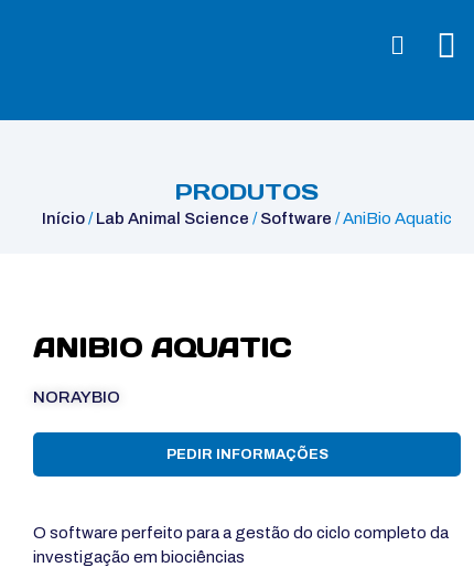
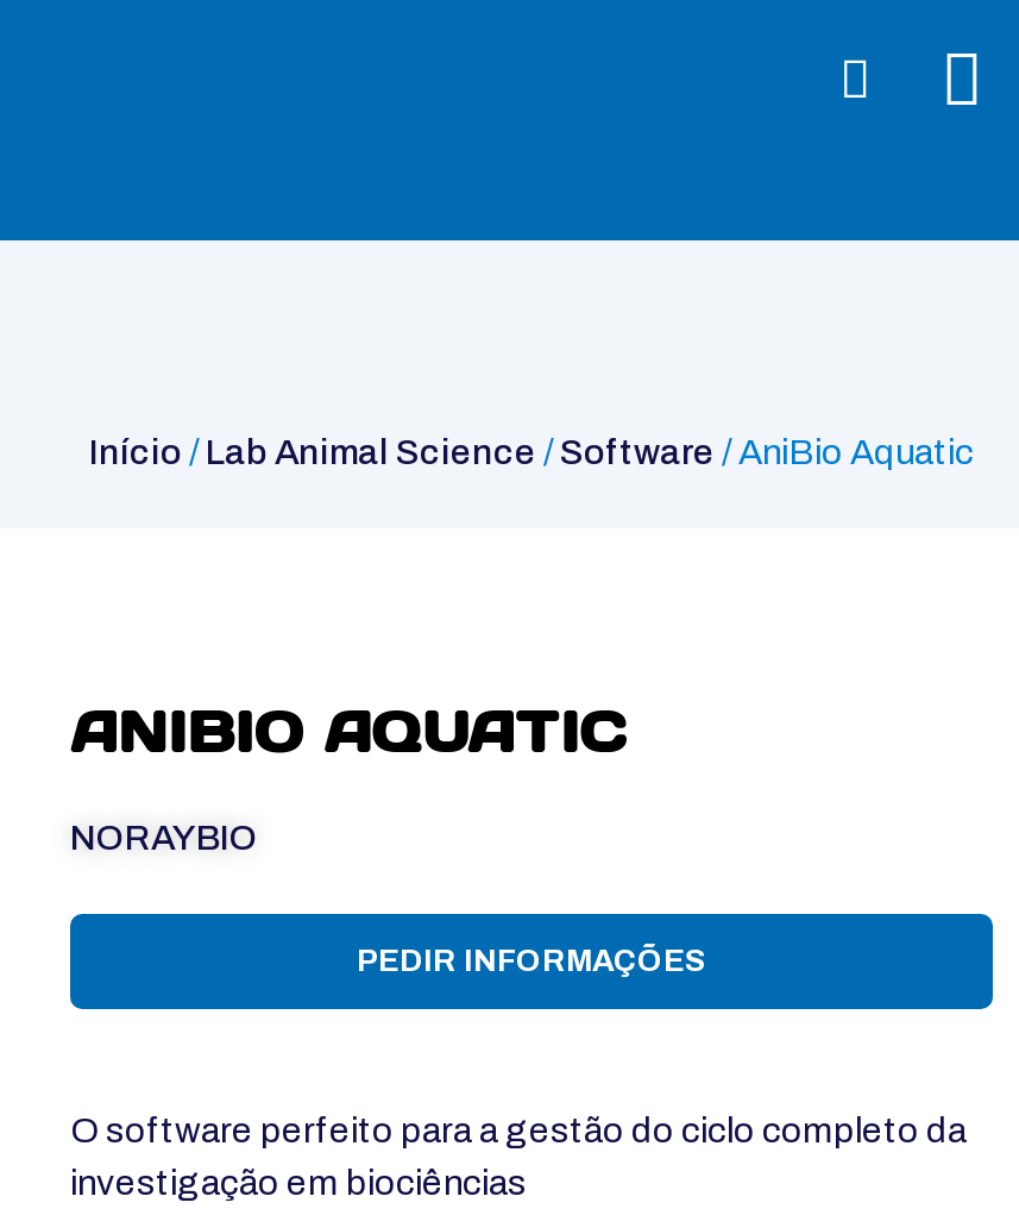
[175,177,319,206] PRODUTOS -> none

